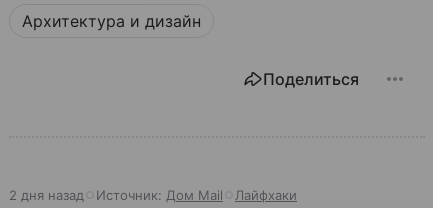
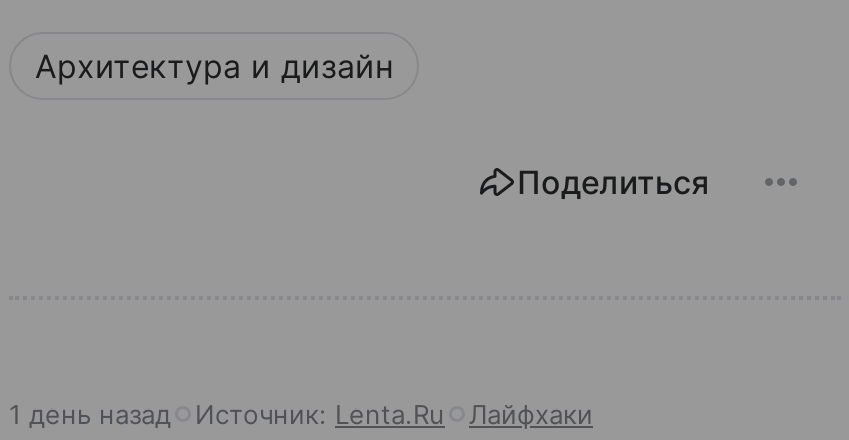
[9,187,223,203] 2 дня назад | Источник: Дом Mail -> [9,398,445,430] 1 день назад | Источник: Lenta.Ru

